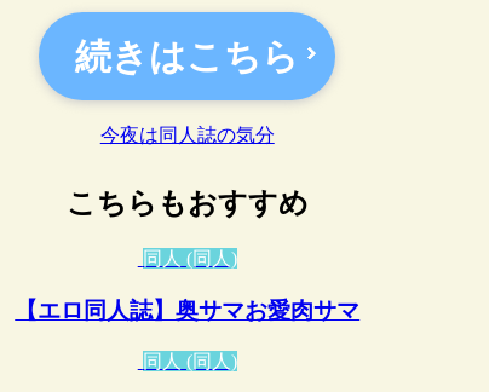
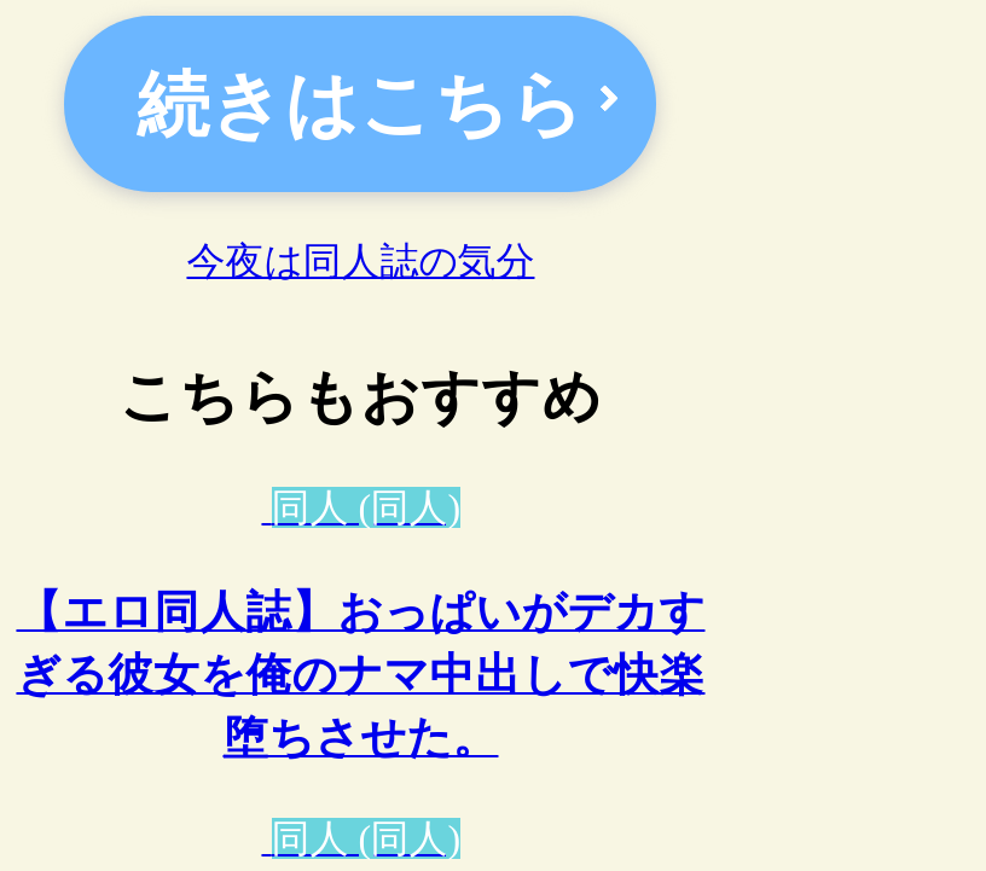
[15,297,360,323] 【エロ同人誌】奥サマお愛肉サマ -> [16,585,705,762] 【エロ同人誌】おっぱいがデカす | ぎる彼女を俺のナマ中出しで快楽 | 堕ちさせた。

